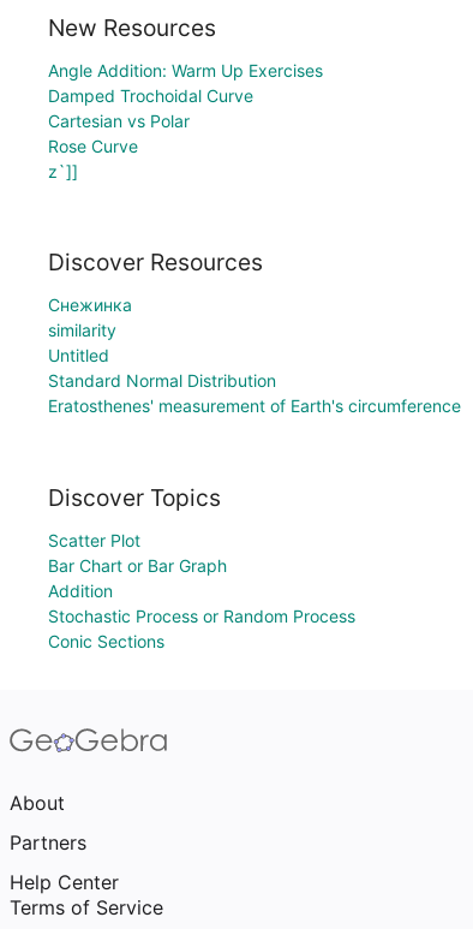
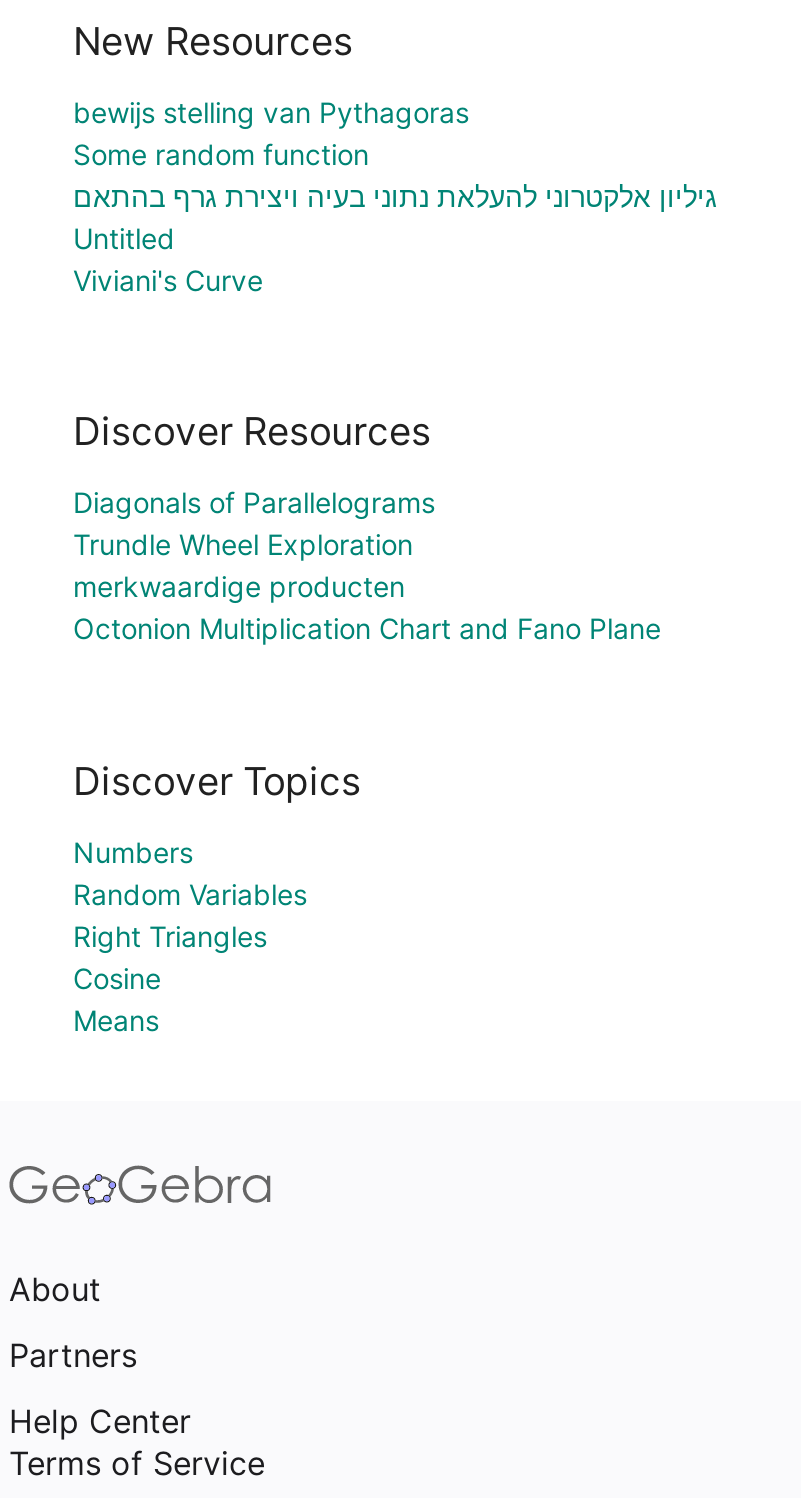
[48,60,323,181] Angle Addition: Warm Up Exercises | Damped Trochoidal Curve | Cartesian vs Polar | Rose Curve | z`]] -> [73,95,717,297] bewijs stelling van Pythagoras | Some random function | גיליון אלקטרוני להעלאת נתוני בעיה ויצירת גרף בהתאם | Untitled | Viviani's Curve
[48,295,461,416] Снежинка | similarity | Untitled | Standard Normal Distribution | Eratosthenes' measurement of Earth's circumference -> [73,486,661,646] Diagonals of Parallelograms | Trundle Wheel Exploration | merkwaardige producten | Octonion Multiplication Chart and Fano Plane
[48,530,355,651] Scatter Plot | Bar Chart or Bar Graph | Addition | Stochastic Process or Random Process | Conic Sections -> [73,835,307,1037] Numbers | Random Variables | Right Triangles | Cosine | Means

